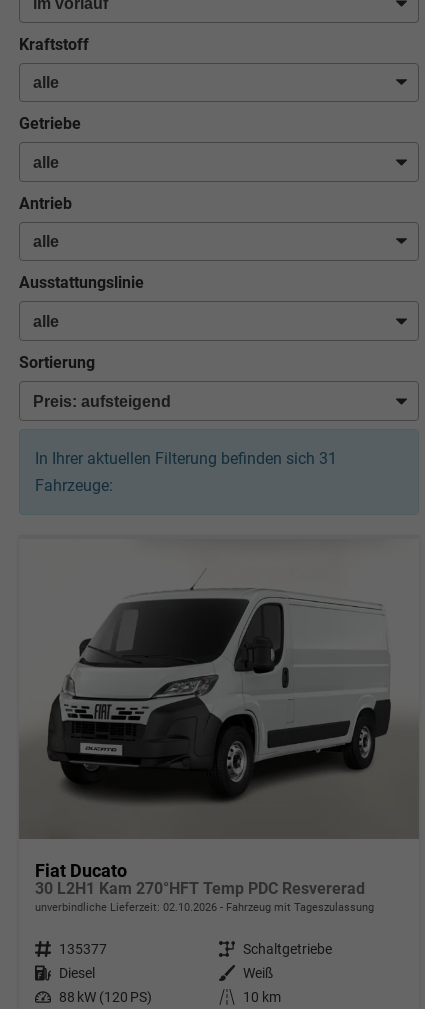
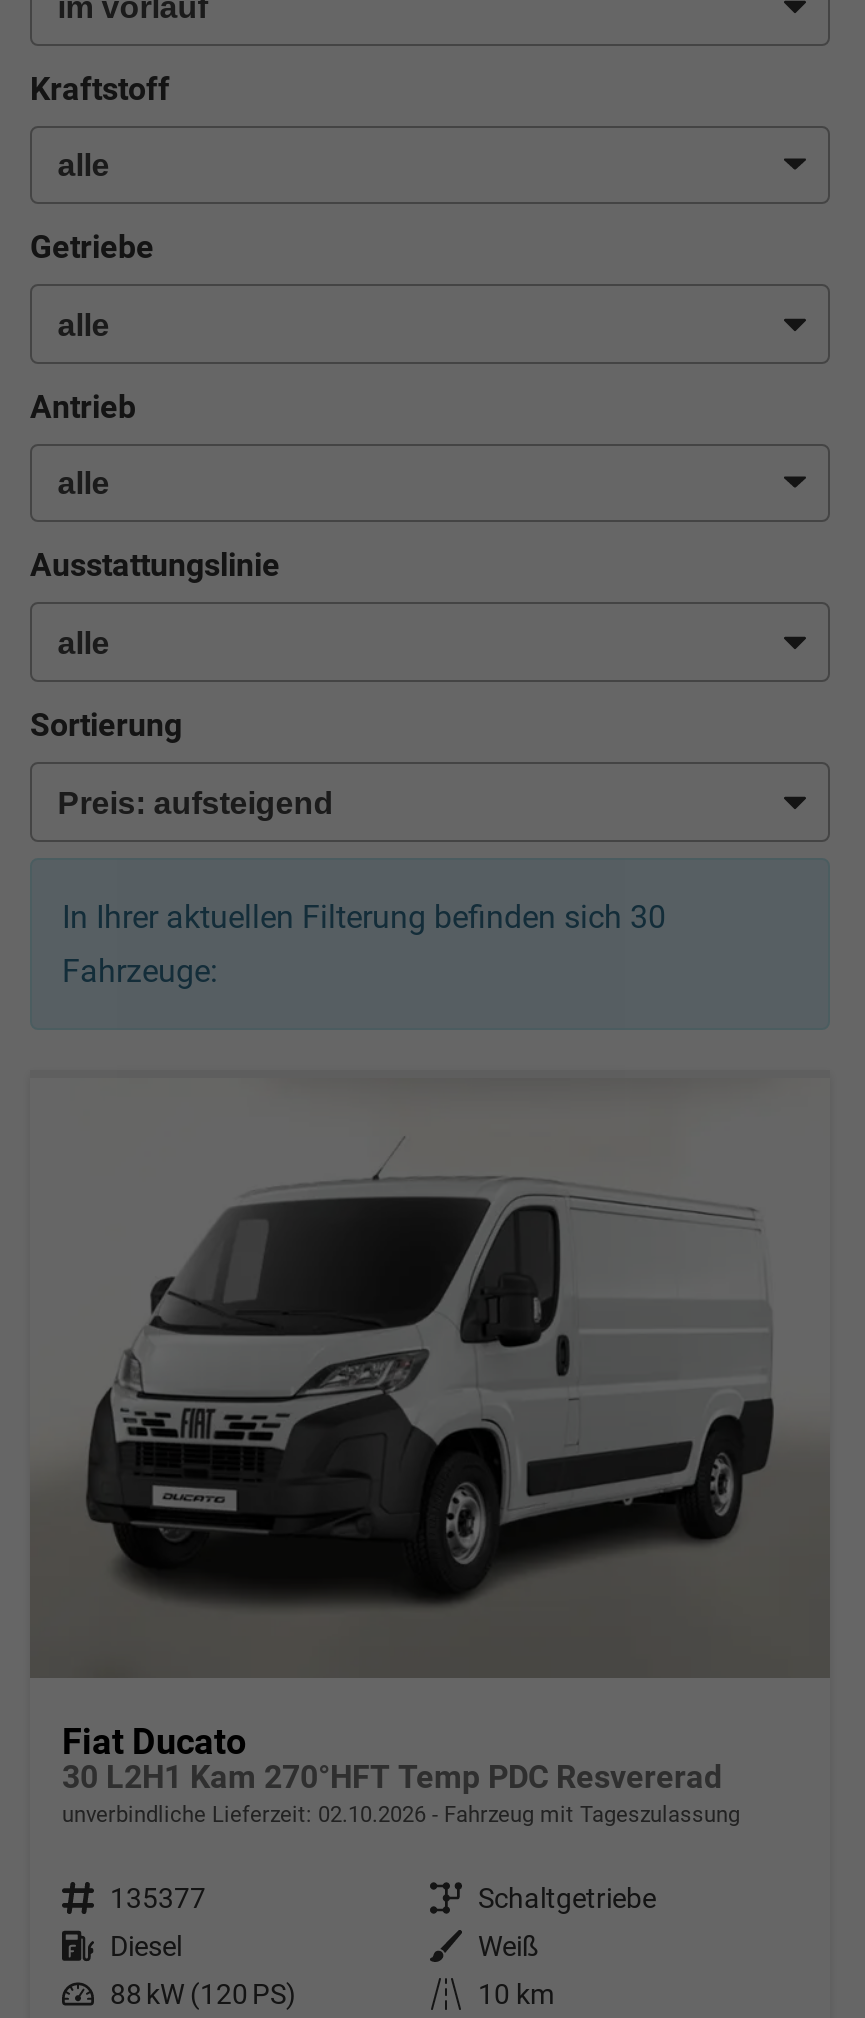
[35,449,337,468] In Ihrer aktuellen Filterung befinden sich 31 -> [62,897,666,935] In Ihrer aktuellen Filterung befinden sich 30

